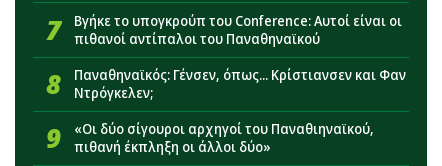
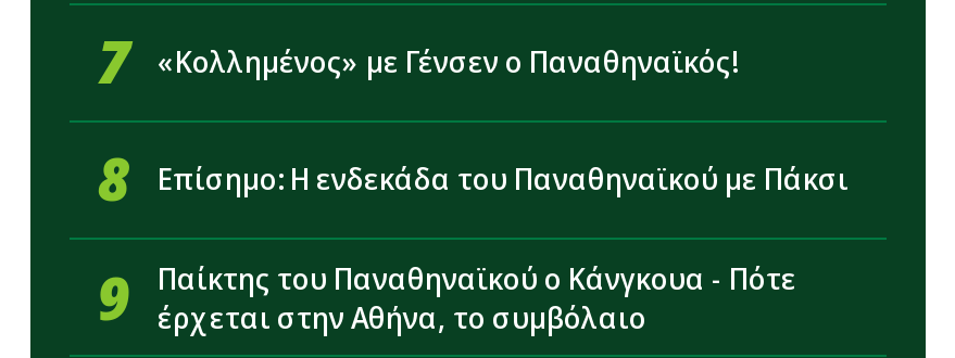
[73,12,401,48] Βγήκε το υπογκρούπ του Conference: Αυτοί είναι οι | πιθανοί αντίπαλοι του Παναθηναϊκού -> [158,43,740,82] «Κολλημένος» με Γένσεν ο Παναθηναϊκός!
[73,66,405,102] Παναθηναϊκός: Γένσεν, όπως... Κρίστιανσεν και Φαν | Ντρόγκελεν; -> [158,161,849,200] Επίσημο: Η ενδεκάδα του Παναθηναϊκού με Πάκσι
[73,120,373,156] «Οι δύο σίγουροι αρχηγοί του Παναθιηναϊκού, | πιθανή έκπληξη οι άλλοι δύο» -> [158,259,796,337] Παίκτης του Παναθηναϊκού ο Κάνγκουα - Πότε | έρχεται στην Αθήνα, το συμβόλαιο

